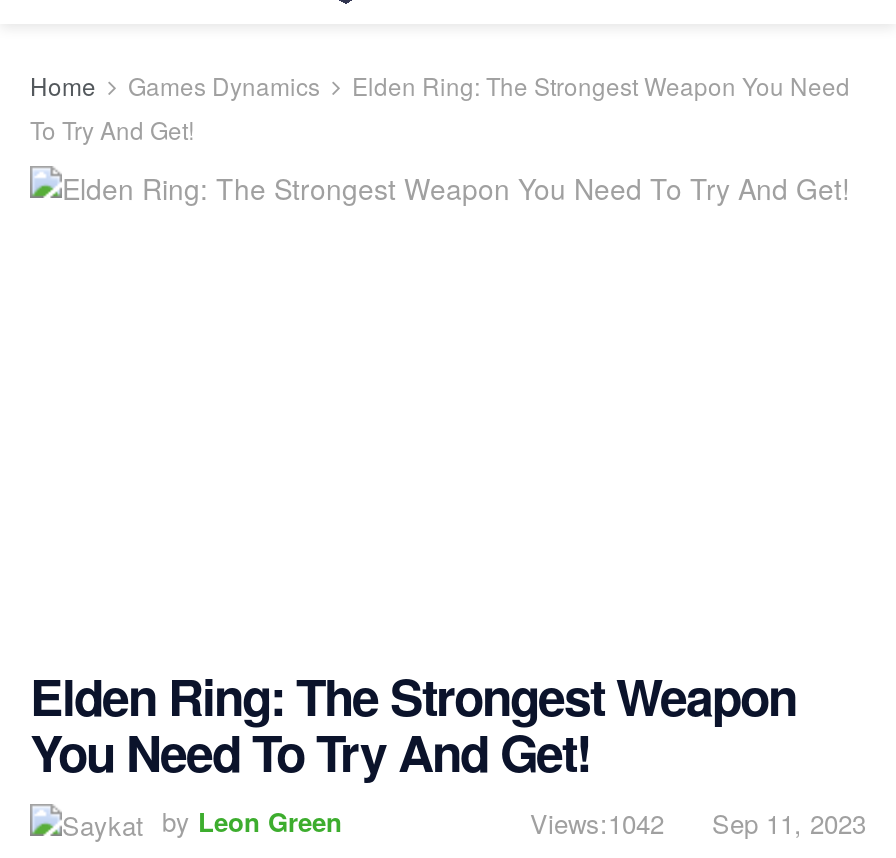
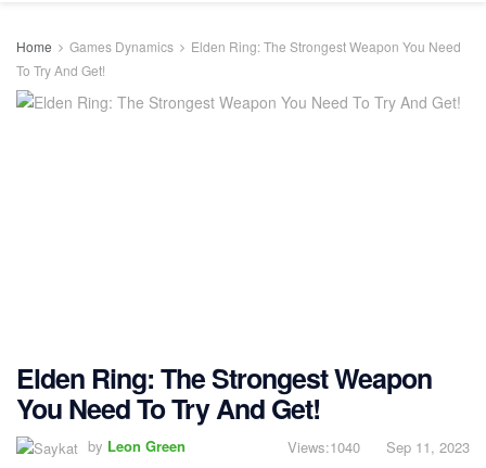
[530,804,866,842] Views:1042 Sep 11, 2023 -> [287,436,470,457] Views:1040 Sep 11, 2023

